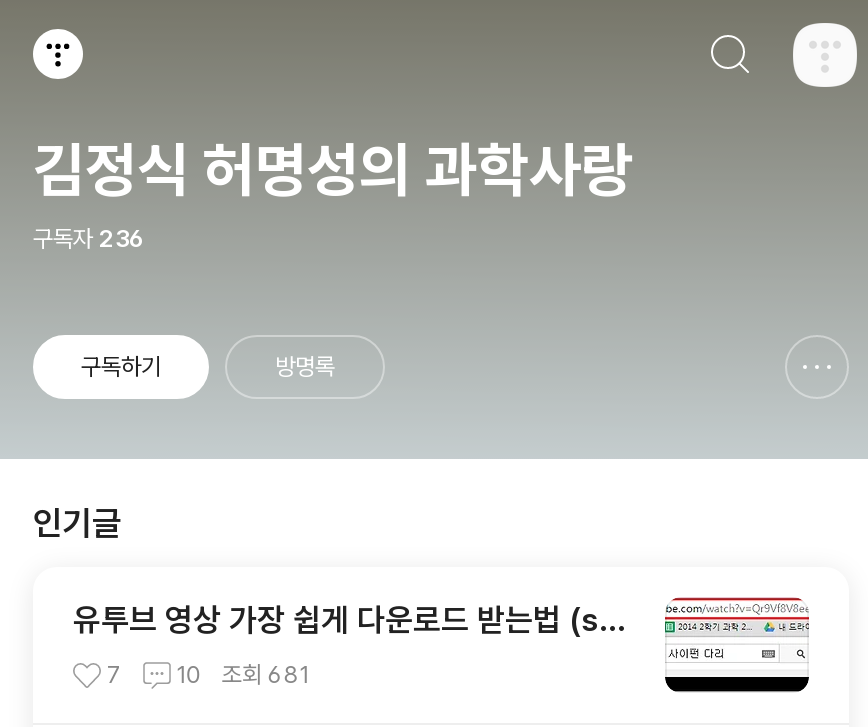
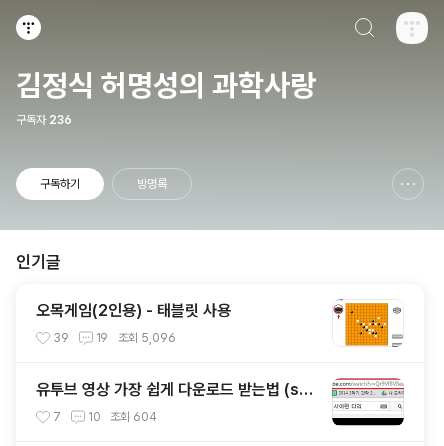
none -> [36,301,231,345] 오목게임(2인용) - 태블릿 사용 | 39 | 19 | 조회 5,096
none -> [333,298,403,347] [image]
[222,661,310,689] 조회 681 -> [110,410,157,424] 조회 604

